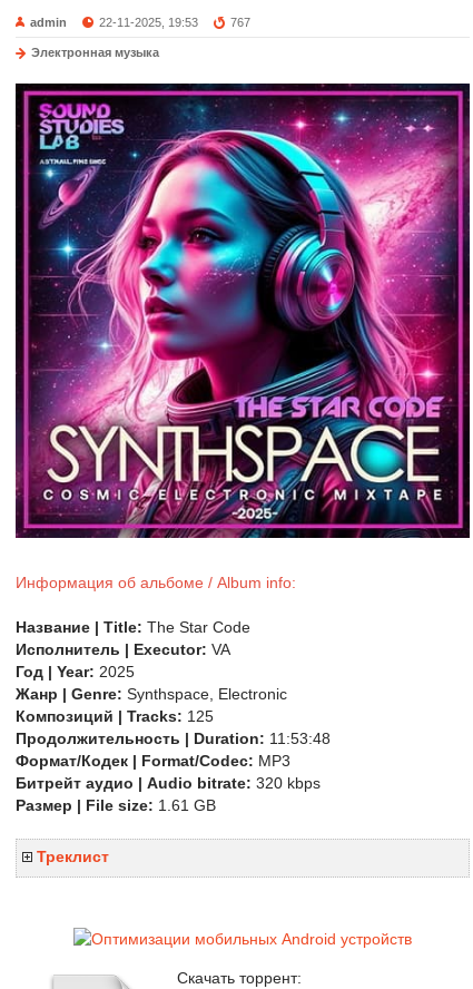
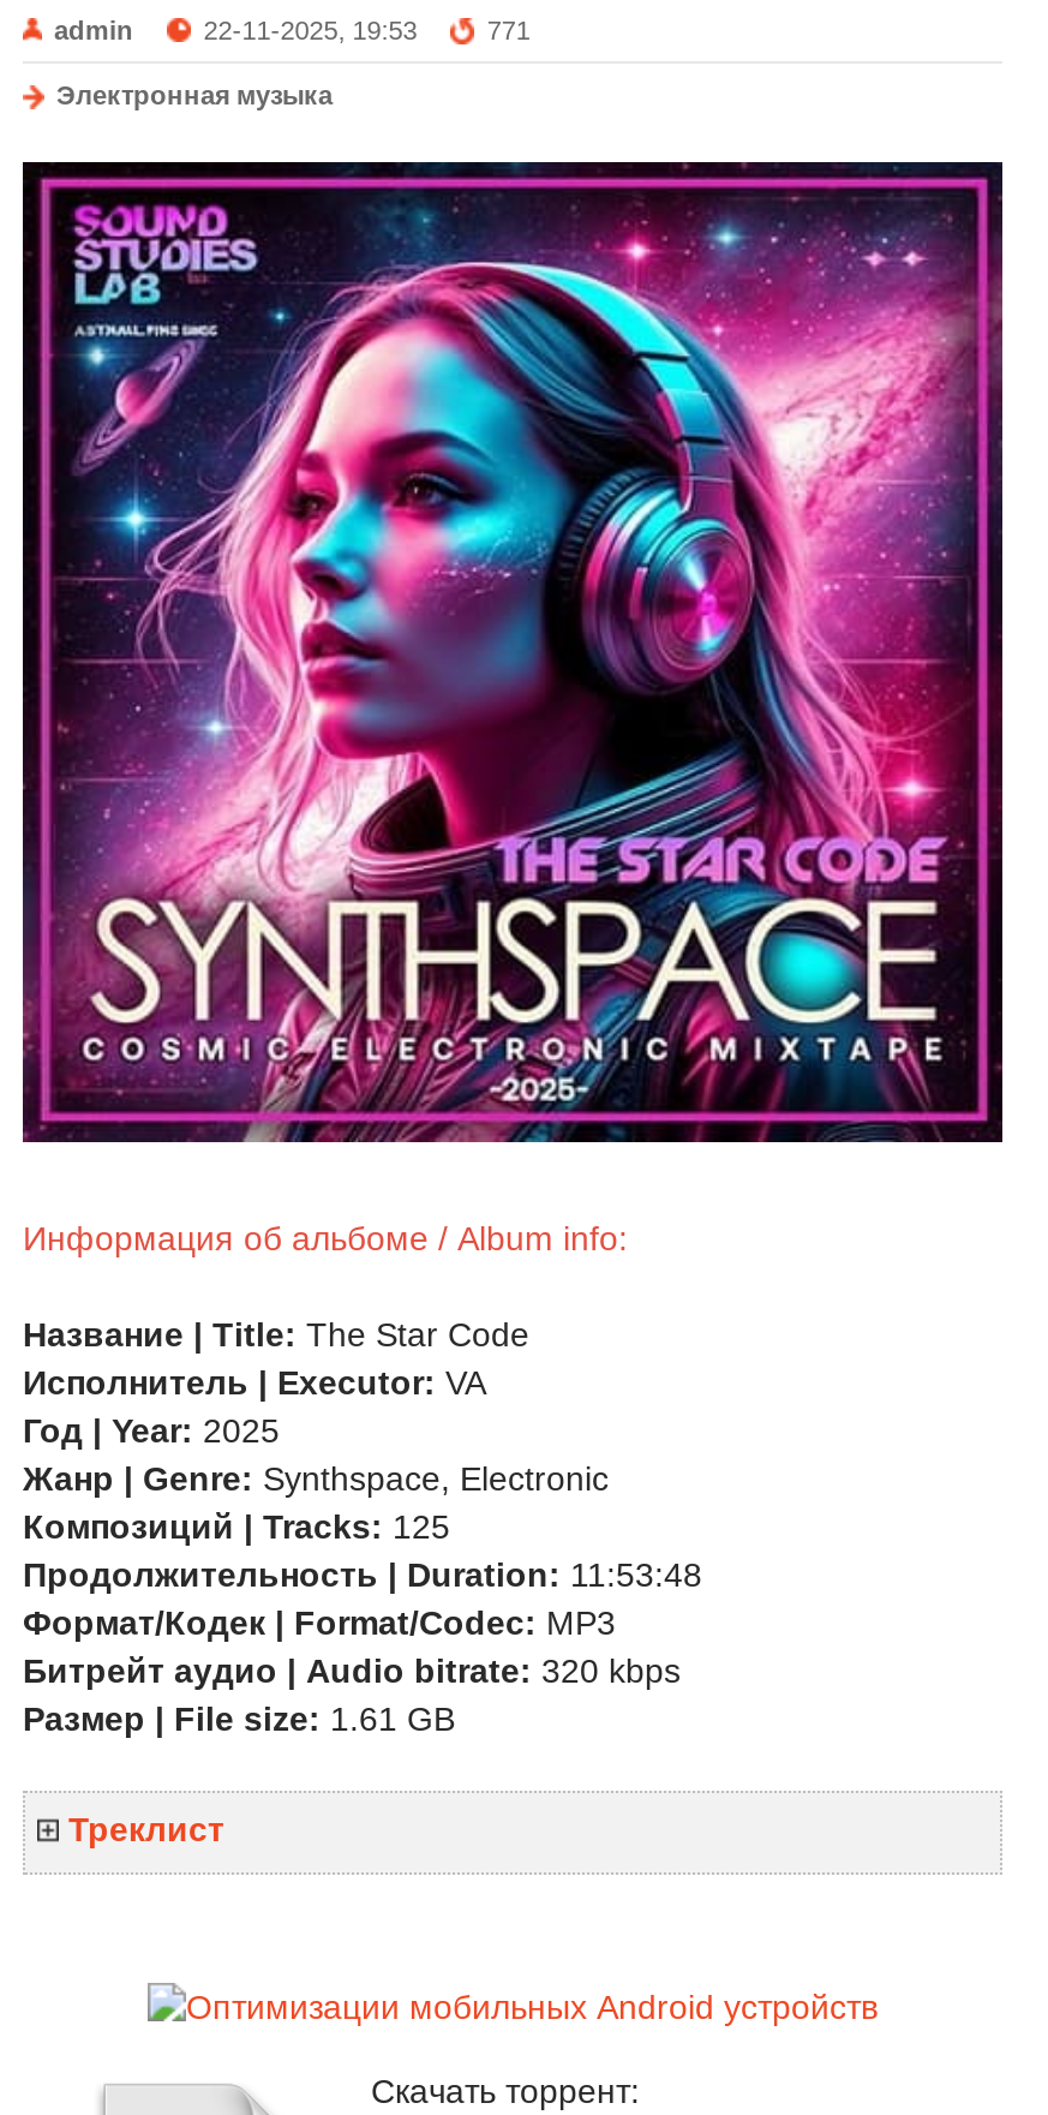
[231,16,251,29] 767 -> [487,16,530,44] 771

